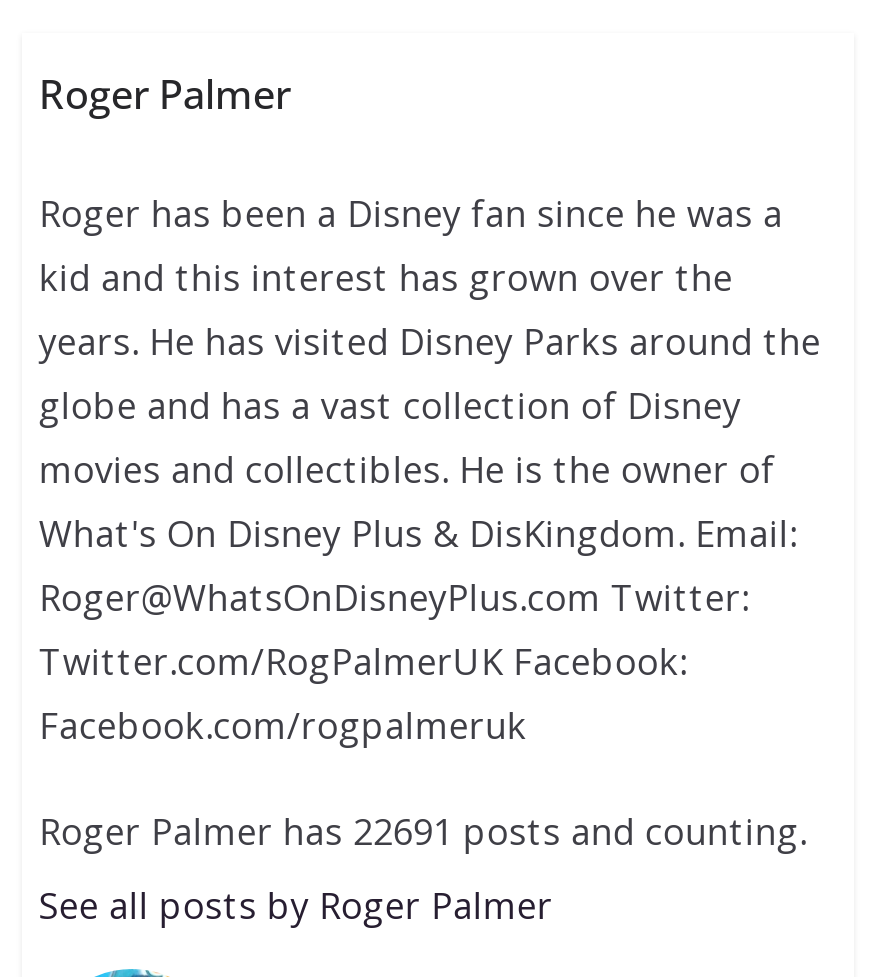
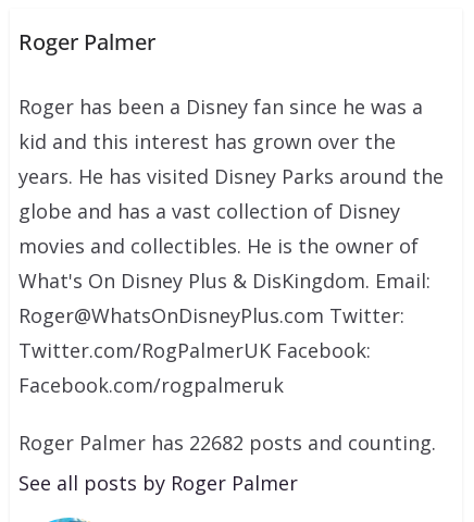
[39,807,807,855] Roger Palmer has 22691 posts and counting. -> [19,430,436,456] Roger Palmer has 22682 posts and counting.

